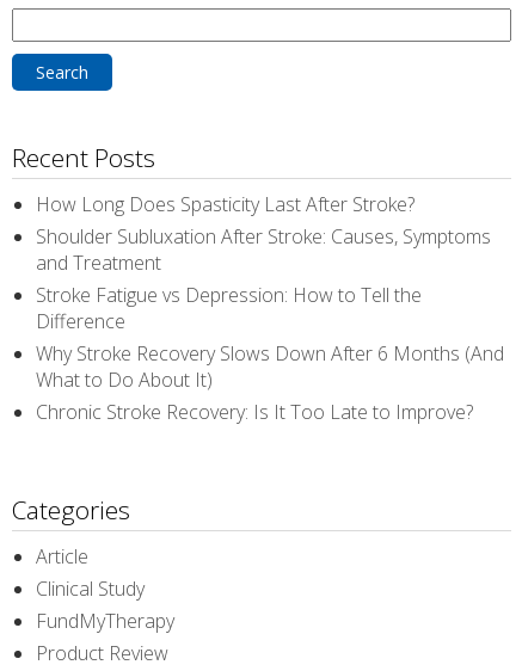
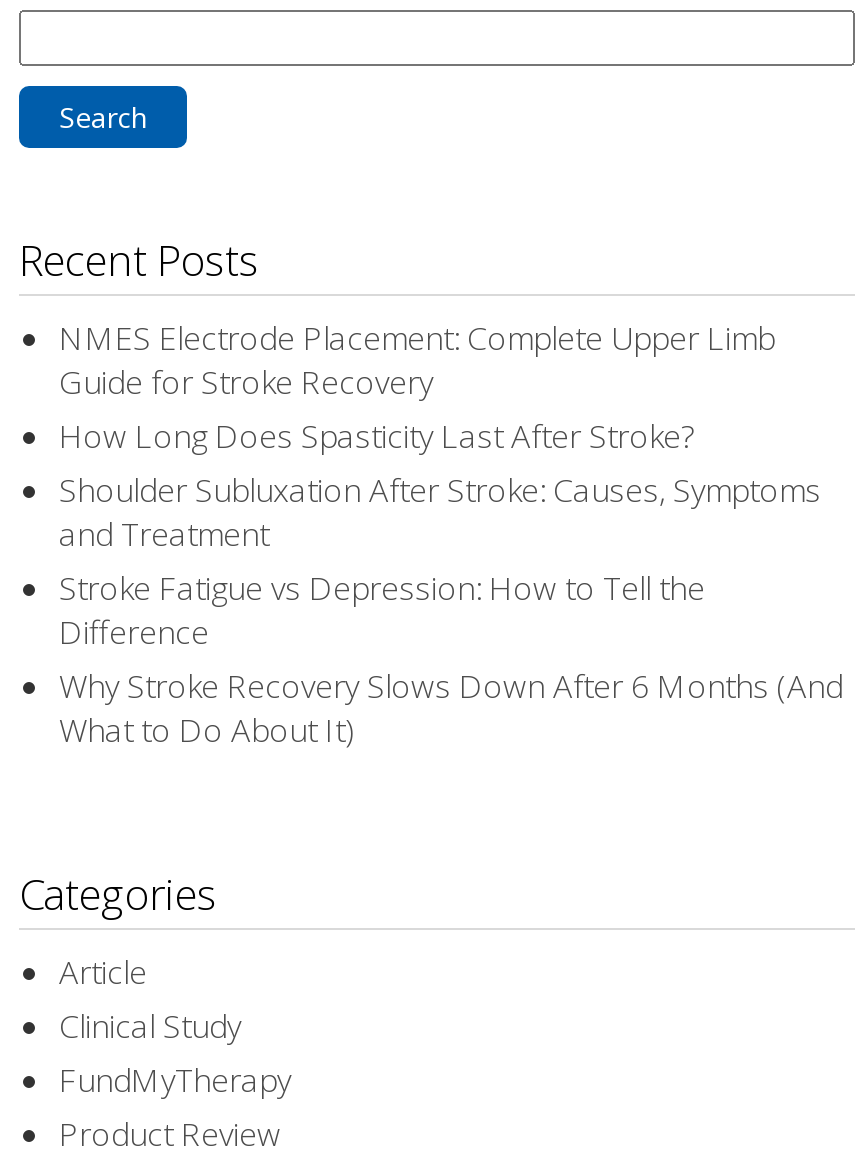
none -> [59,317,775,405] NMES Electrode Placement: Complete Upper Limb | Guide for Stroke Recovery
moved [36,192,504,393] -> [59,415,843,753]: How Long Does Spasticity Last After Stroke? | Shoulder Subluxation After Stroke: Causes, Symptoms | and Treatment | Stroke Fatigue vs Depression: How to Tell the | Difference | Why Stroke Recovery Slows Down After 6 Months (And | What to Do About It)
[36,399,473,426] Chronic Stroke Recovery: Is It Too Late to Improve? -> none

